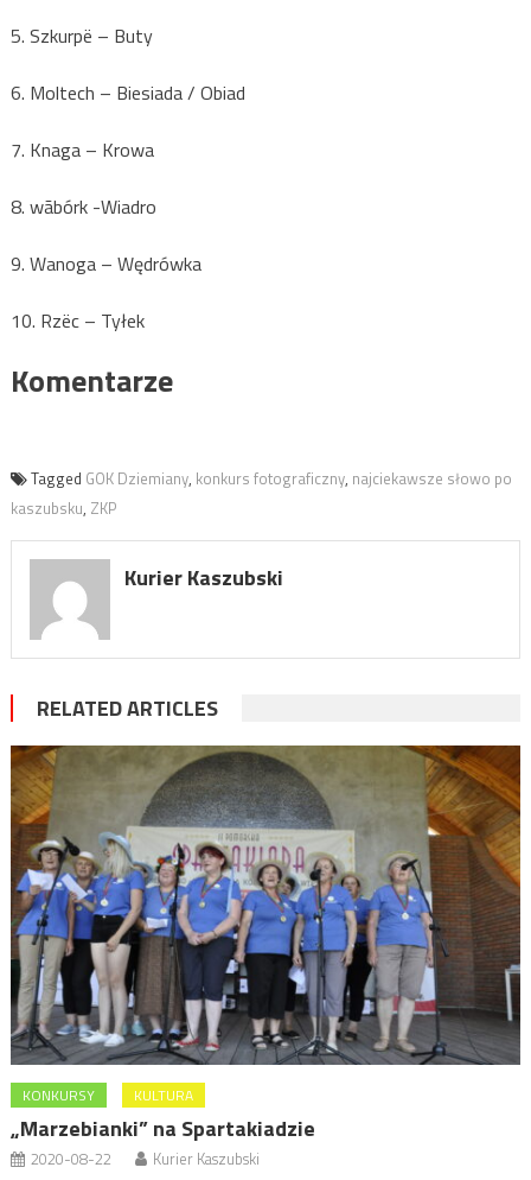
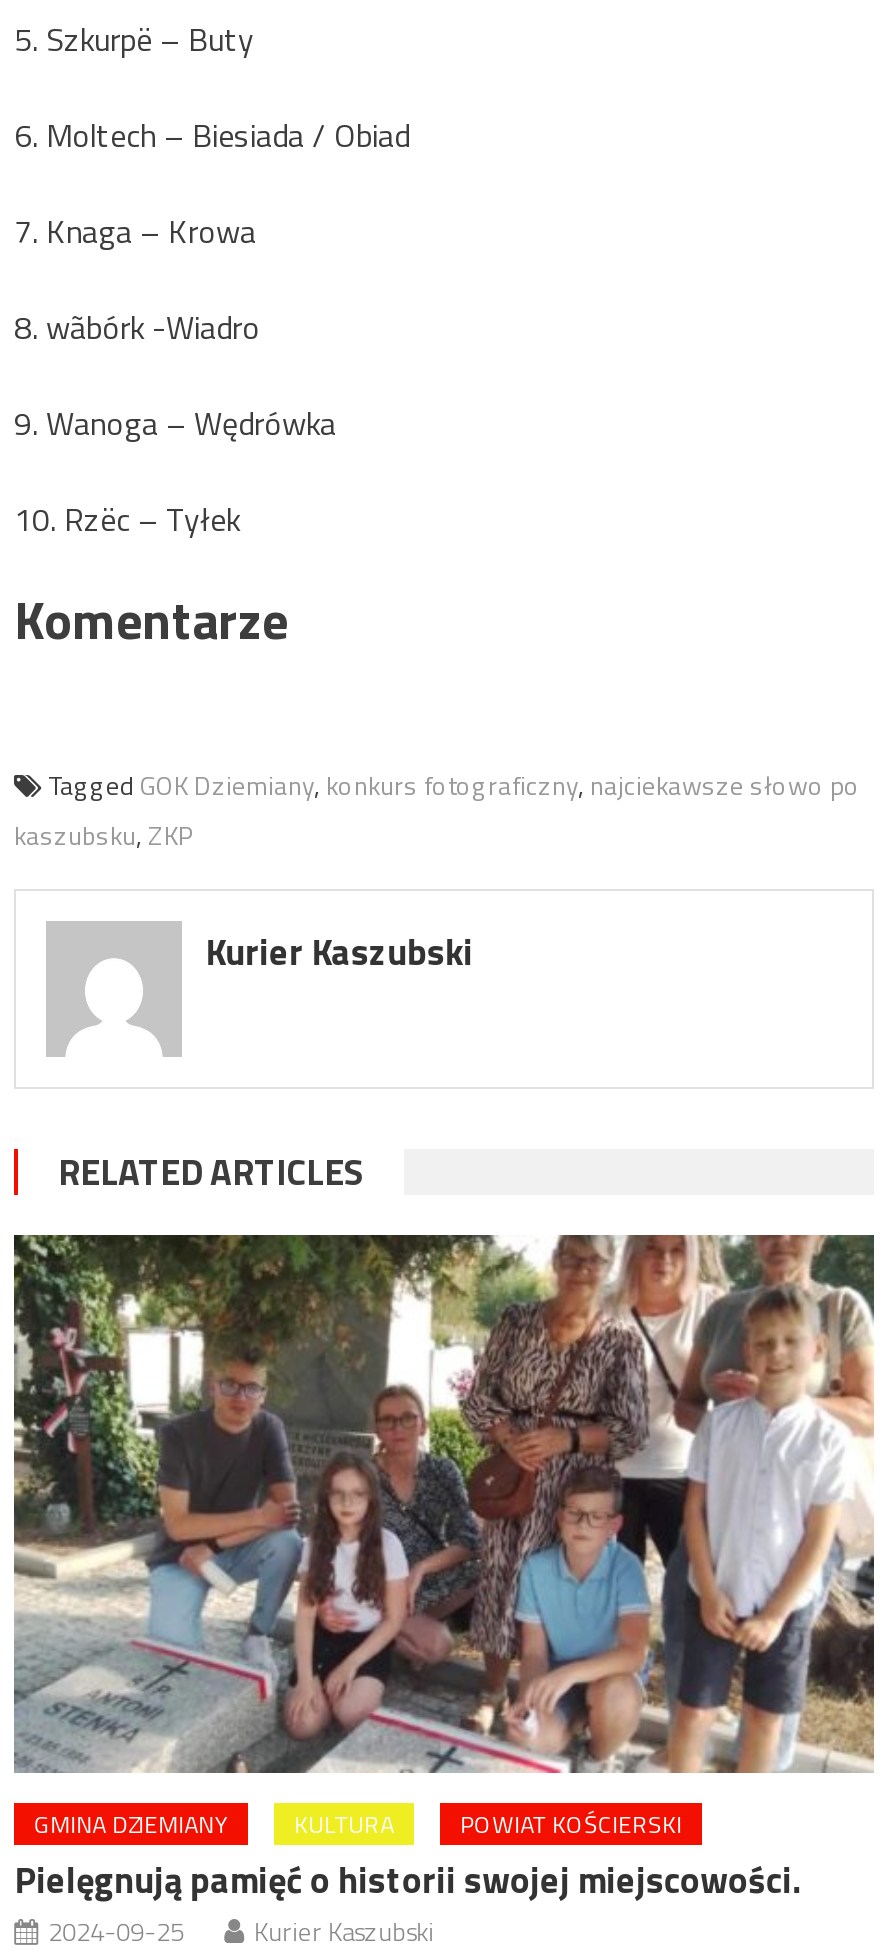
[9,744,522,1106] [image] | KONKURSY -> [12,1233,876,1842] [image] | GMINA DZIEMIANY
[11,1112,315,1170] „Marzebianki” na Spartakiadzie | 2020-08-22 -> [14,1804,800,1950] POWIAT KOŚCIERSKI | Pielęgnują pamięć o historii swojej miejscowości. | 2024-09-25

